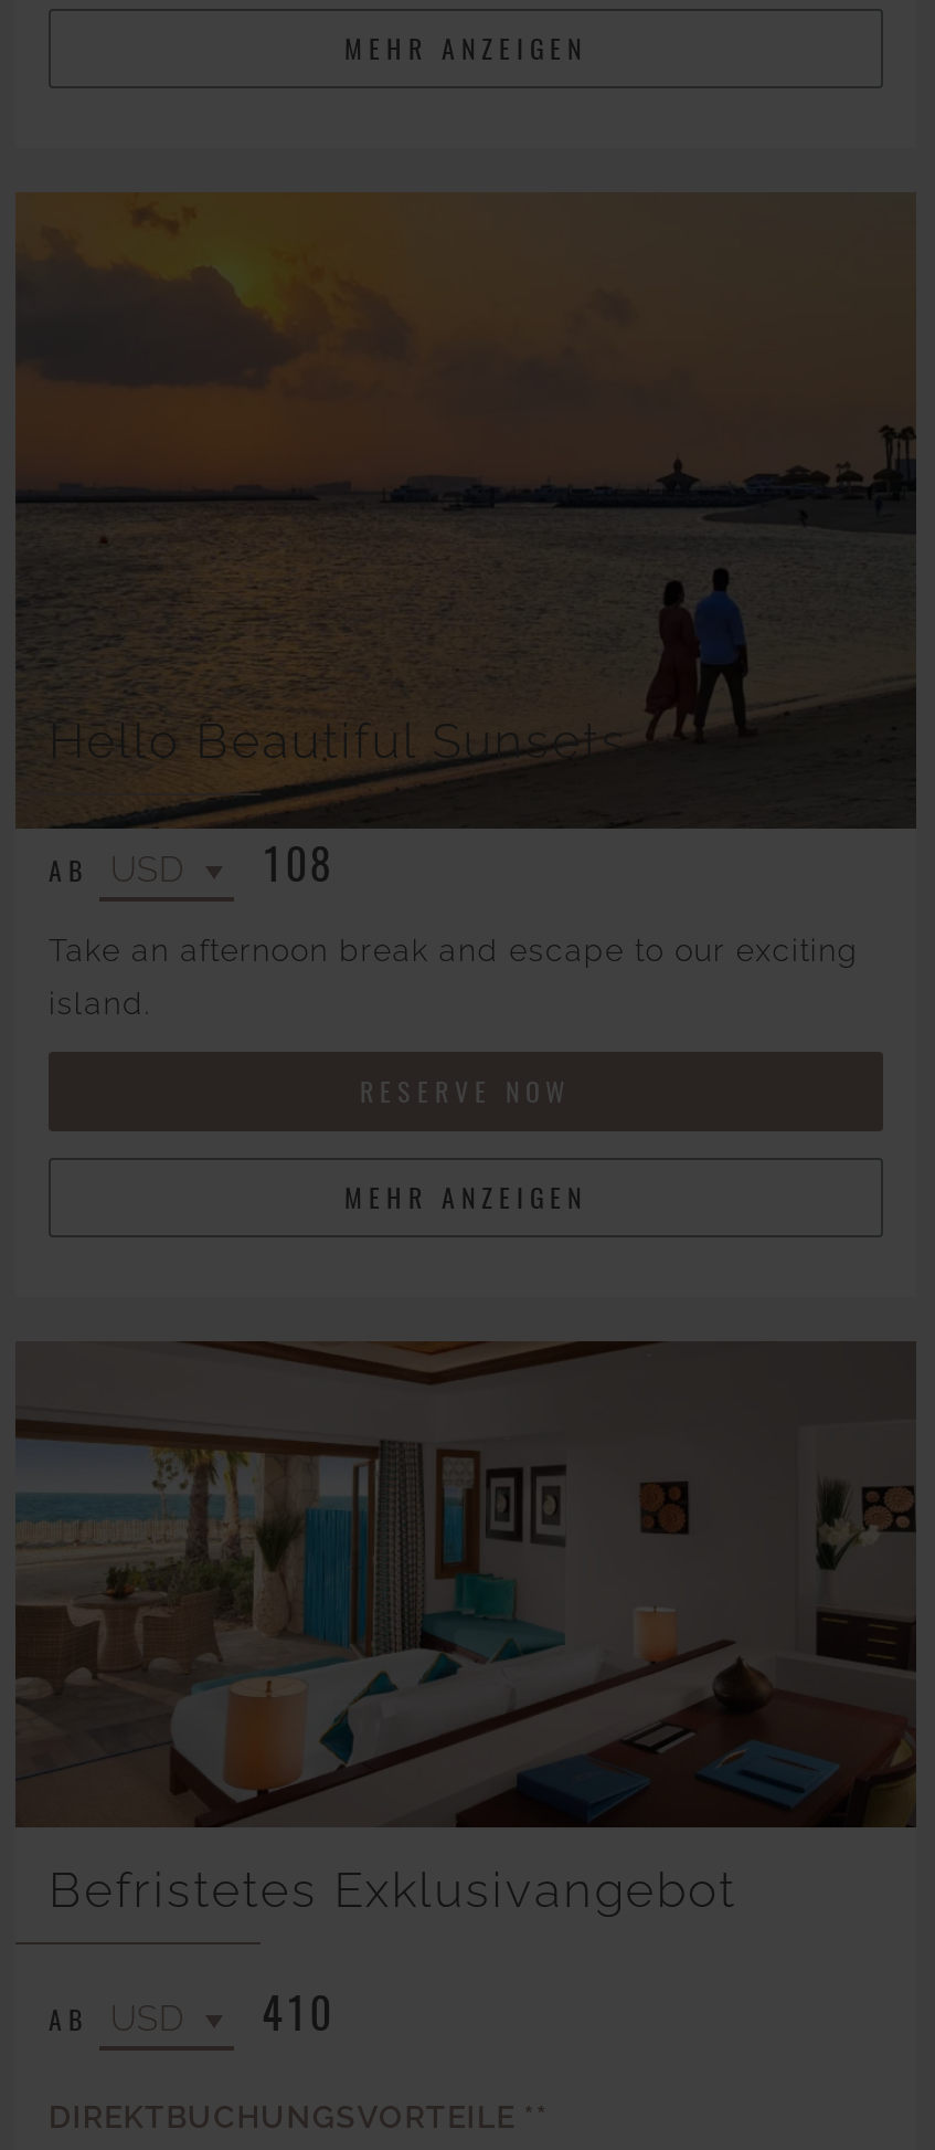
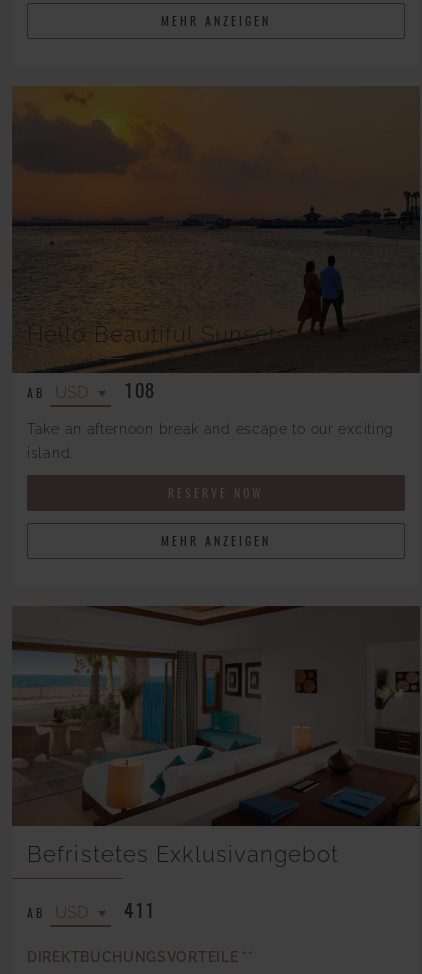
[262,1980,334,2044] 410 -> [124,895,156,924] 411

